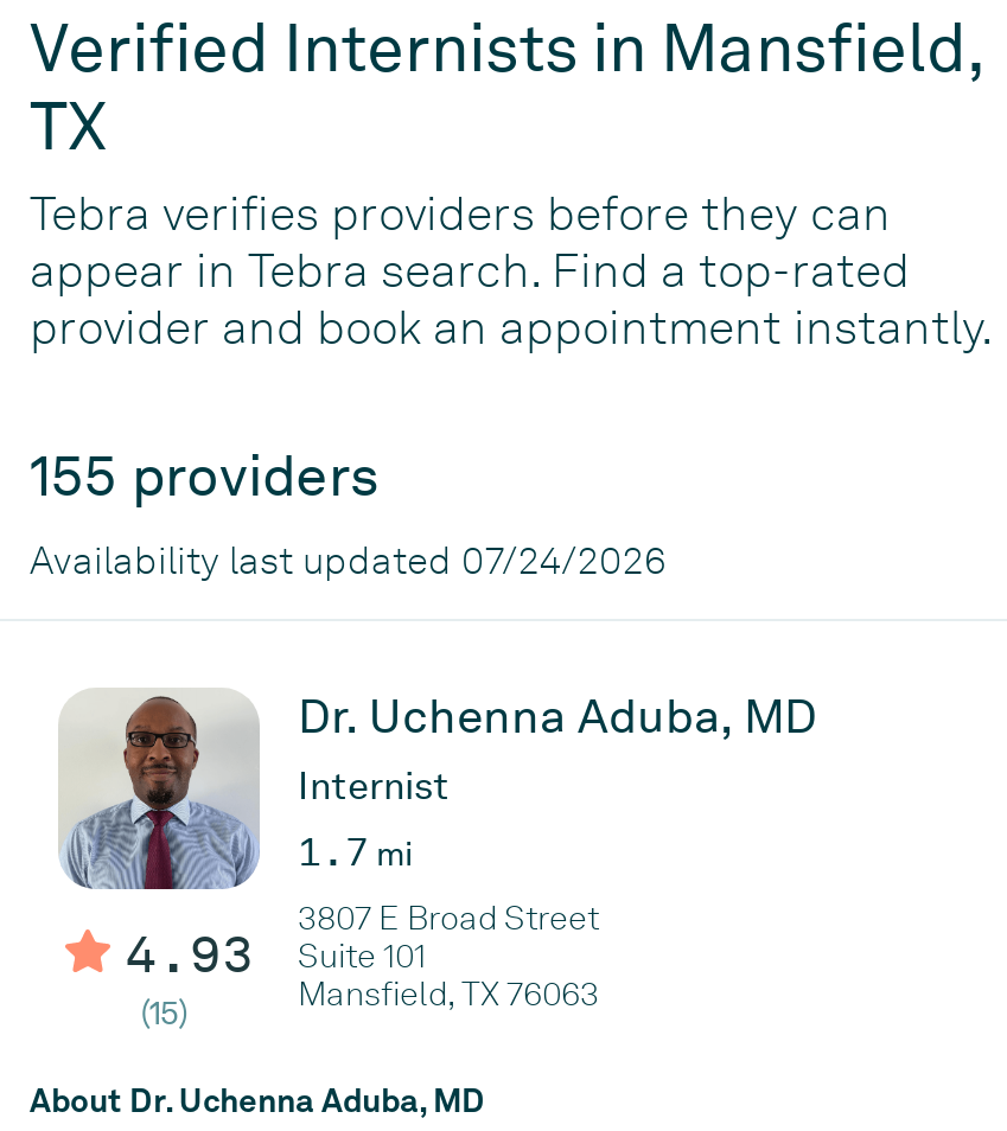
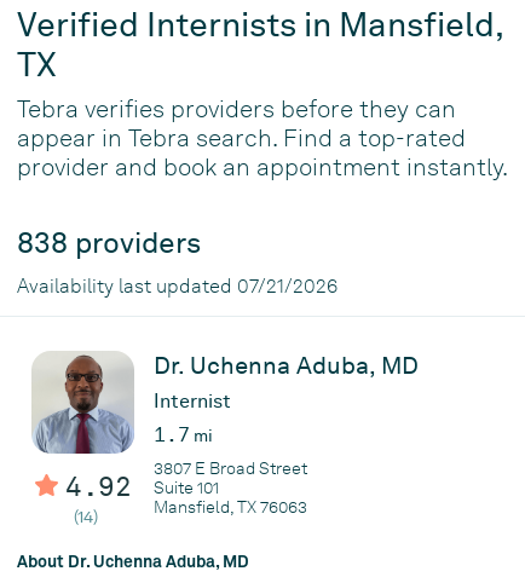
[30,441,378,510] 155 providers -> [17,225,201,260] 838 providers
[30,538,665,583] Availability last updated 07/24/2026 -> [17,275,337,298] Availability last updated 07/21/2026
[125,922,426,984] 4.93 Suite 101 -> [65,471,219,502] 4.92 Suite 101
[141,993,187,1031] (15) -> [74,507,97,526] (14)

